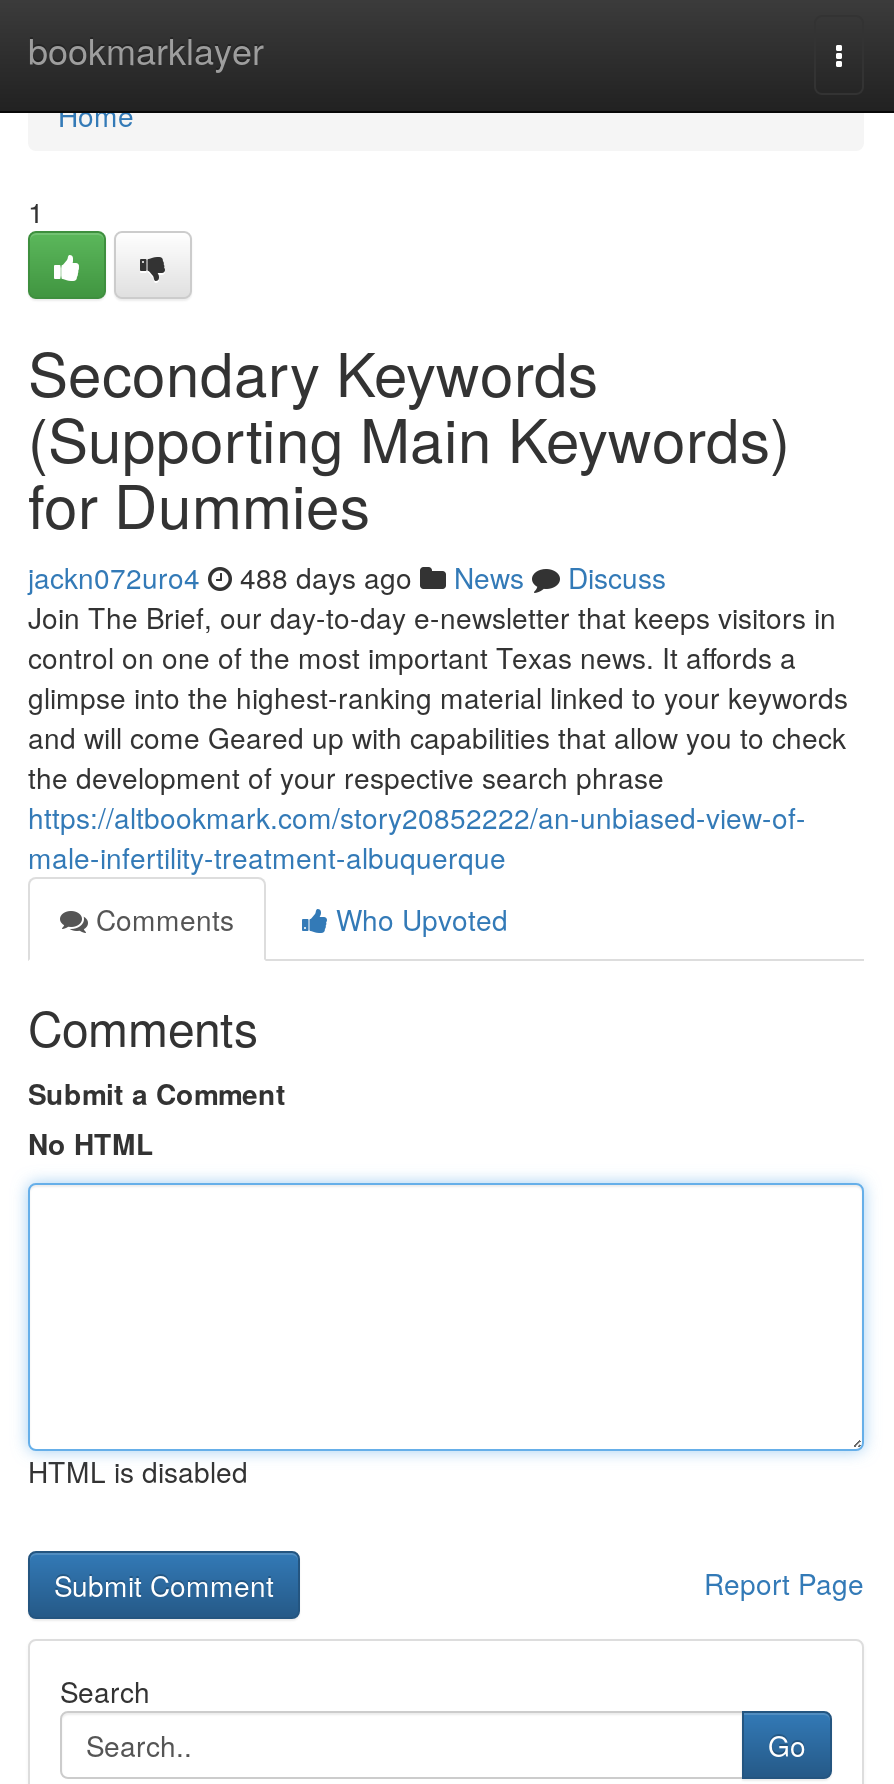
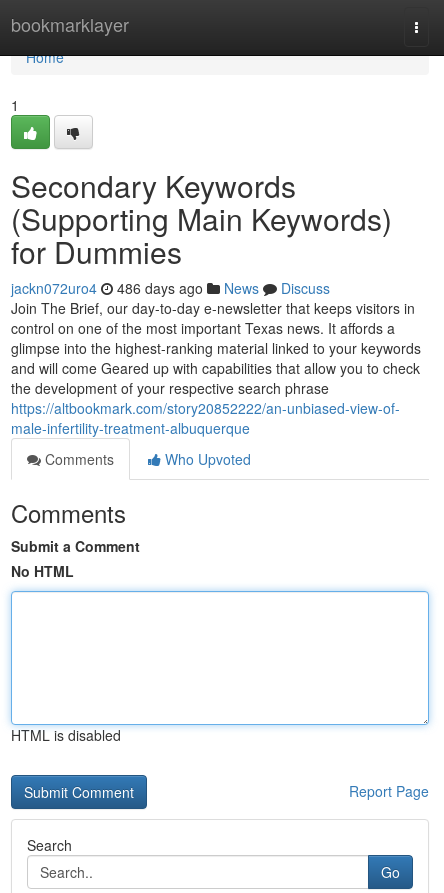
[28,557,666,597] jackn072uro4 488 days ago News Discuss -> [11,278,330,298] jackn072uro4 486 days ago News Discuss

